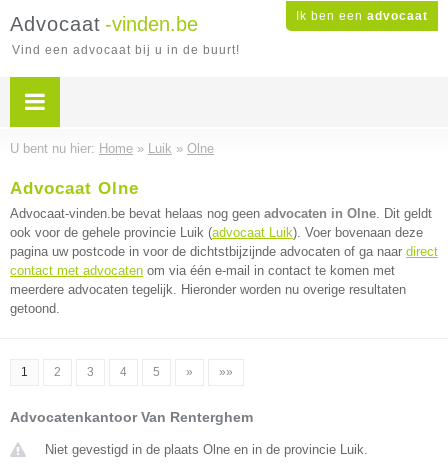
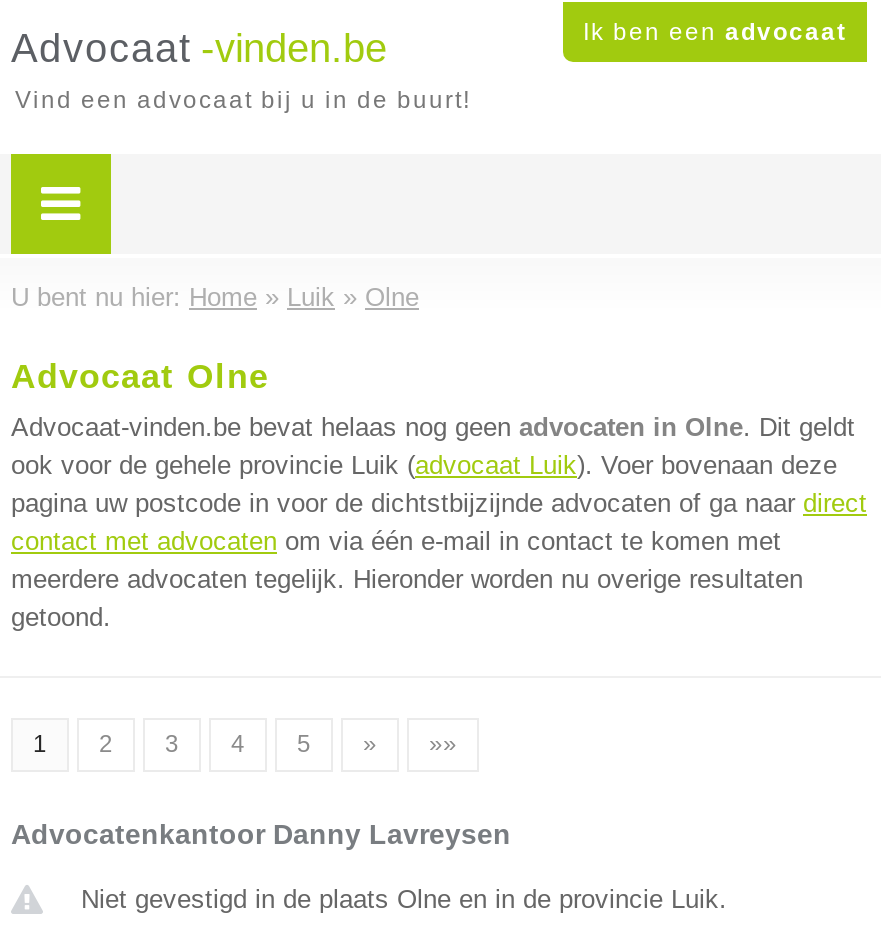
[10,409,253,425] Advocatenkantoor Van Renterghem -> [11,818,511,850] Advocatenkantoor Danny Lavreysen

